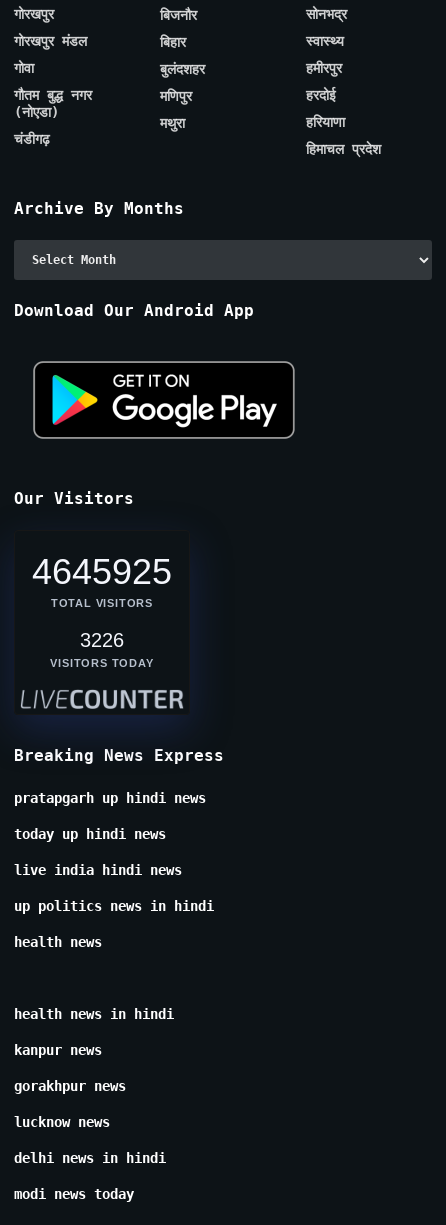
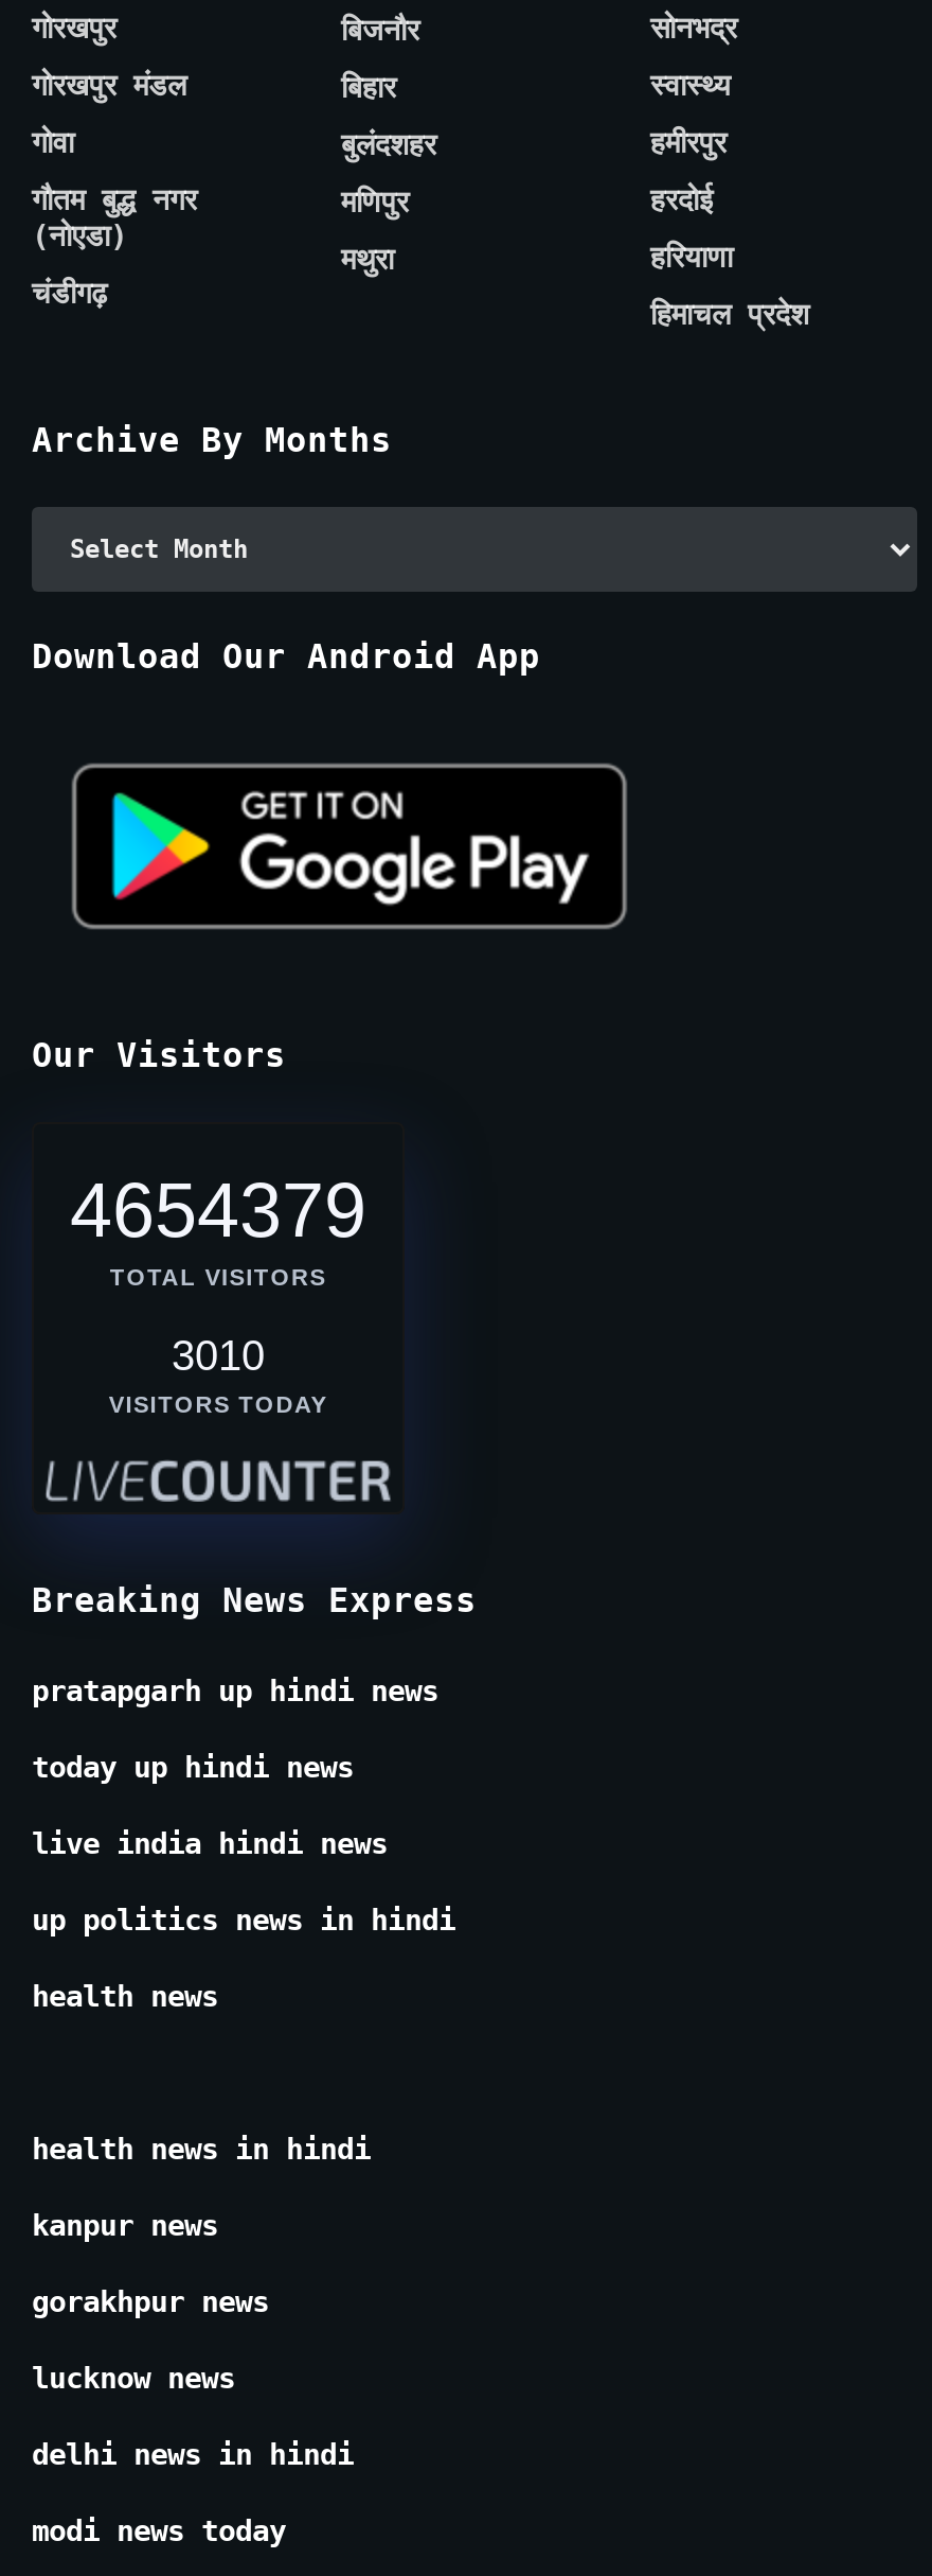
[32,551,172,592] 4645925 -> [70,1167,366,1254] 4654379
[80,629,124,651] 3226 -> [172,1332,265,1379] 3010

